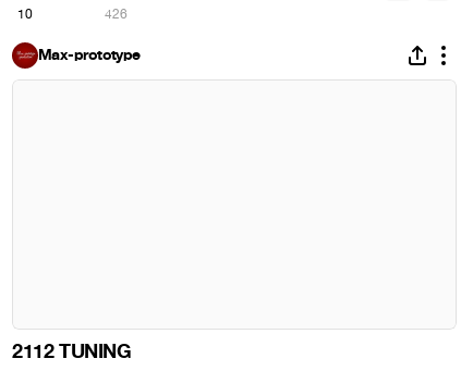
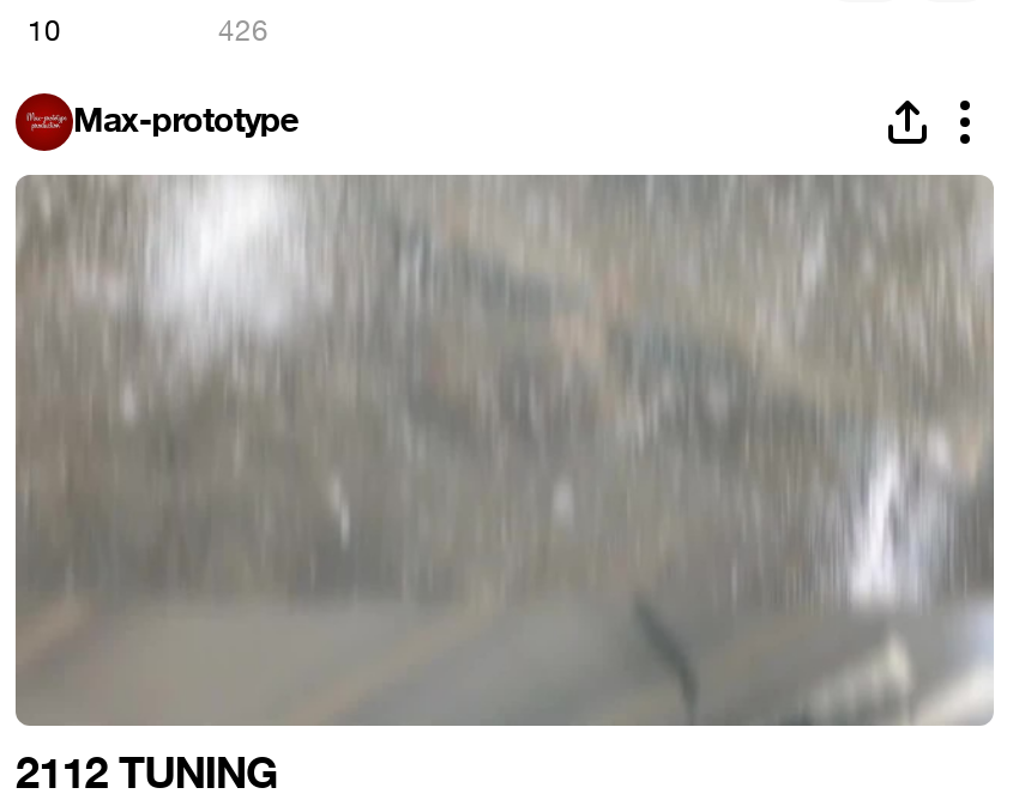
none -> [13,172,996,728] [image]

